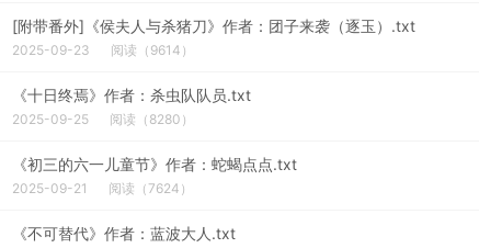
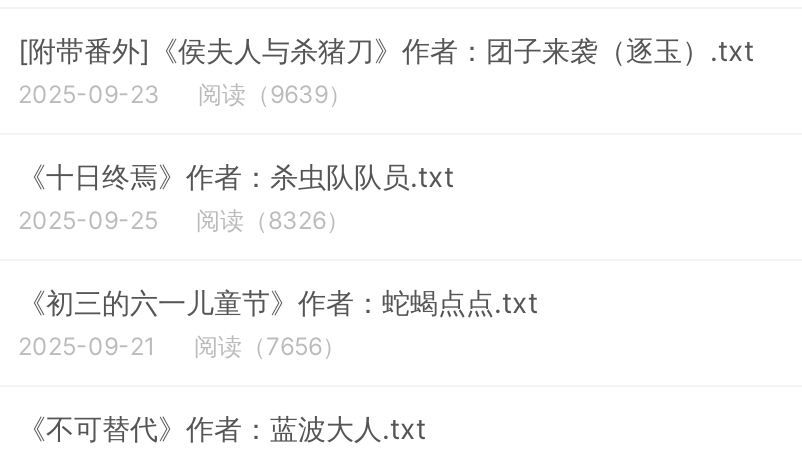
[12,42,194,58] 2025-09-23 阅读（9614） -> [18,79,352,109] 2025-09-23 阅读（9639）
[12,111,194,127] 2025-09-25 阅读（8280） -> [18,205,350,235] 2025-09-25 阅读（8326）
[12,180,193,196] 2025-09-21 阅读（7624） -> [18,331,346,361] 2025-09-21 阅读（7656）

